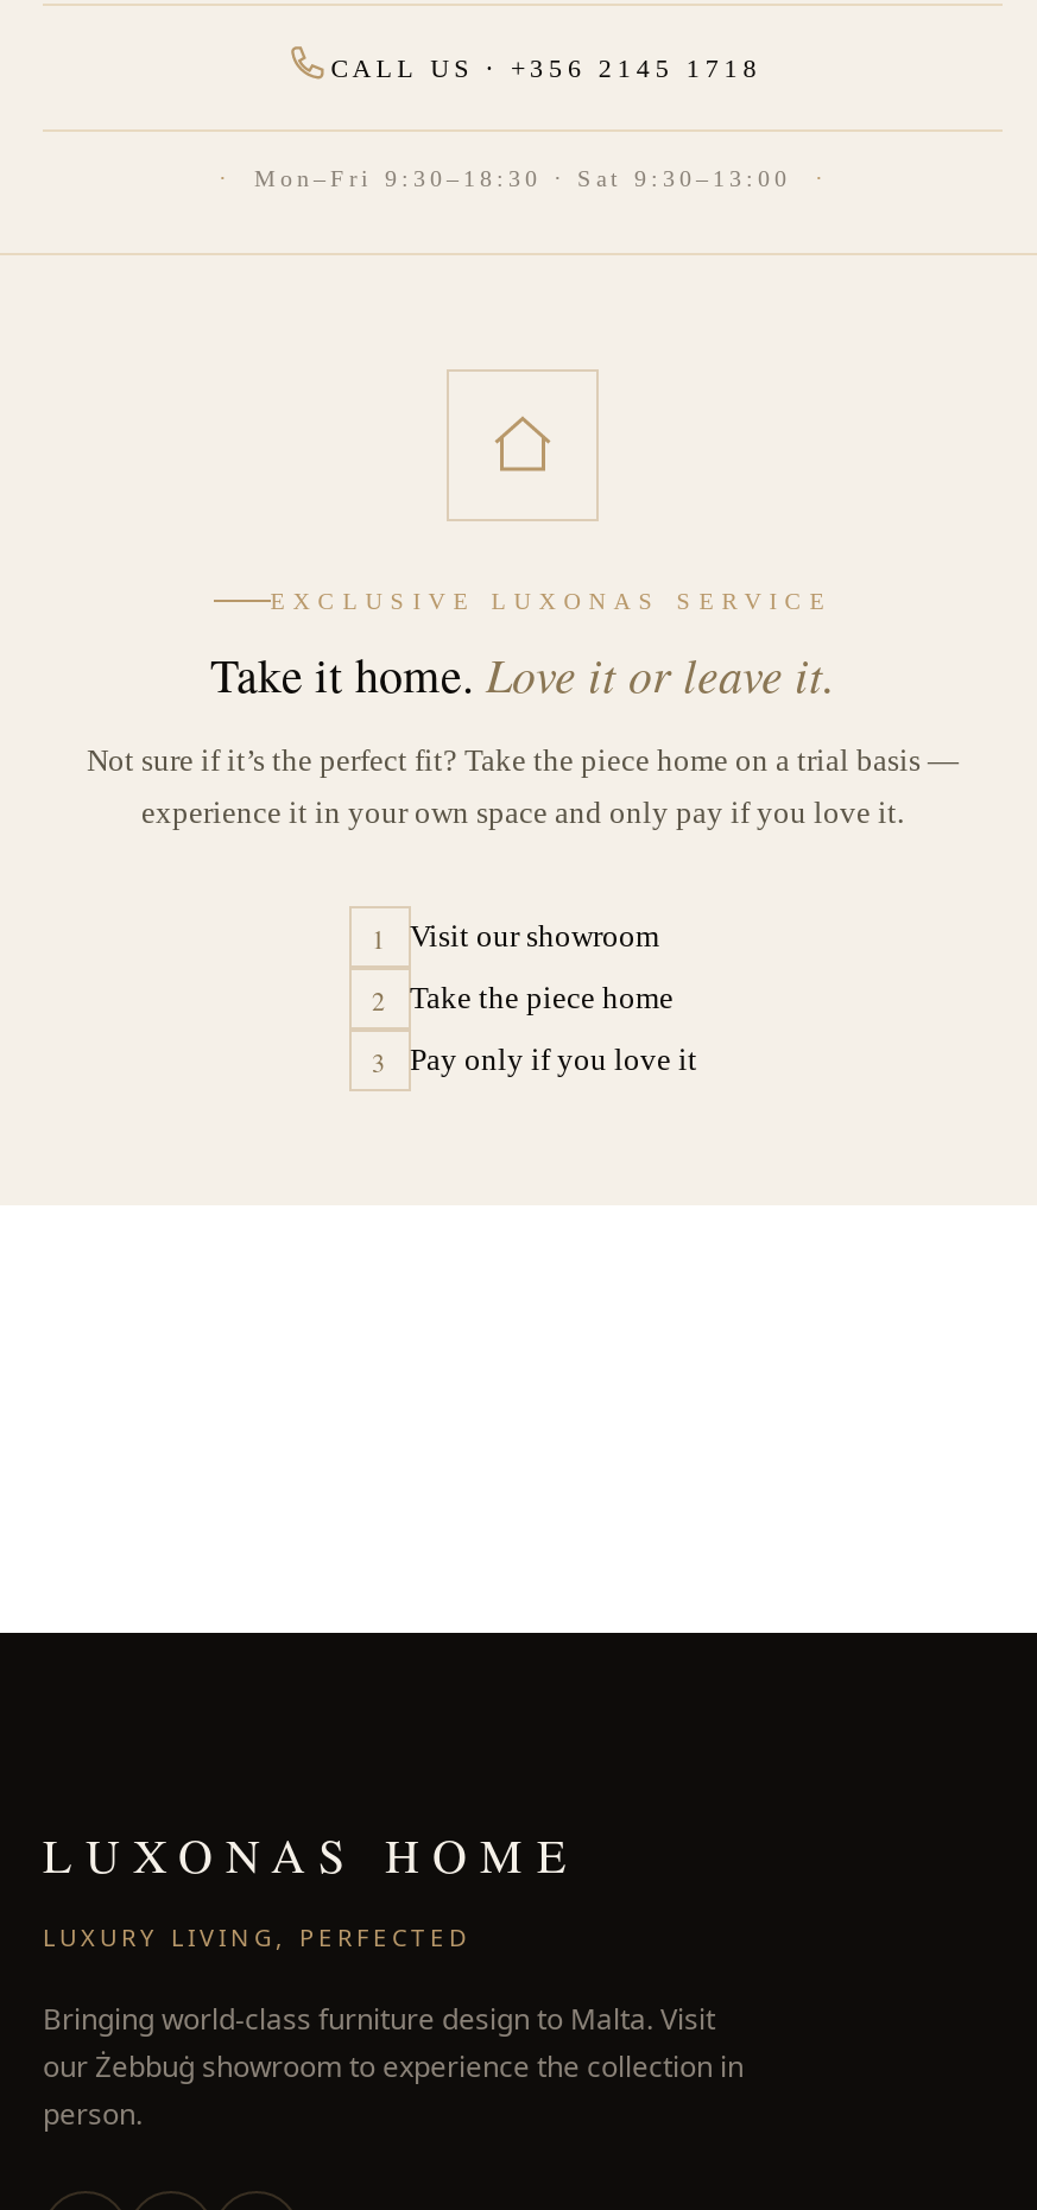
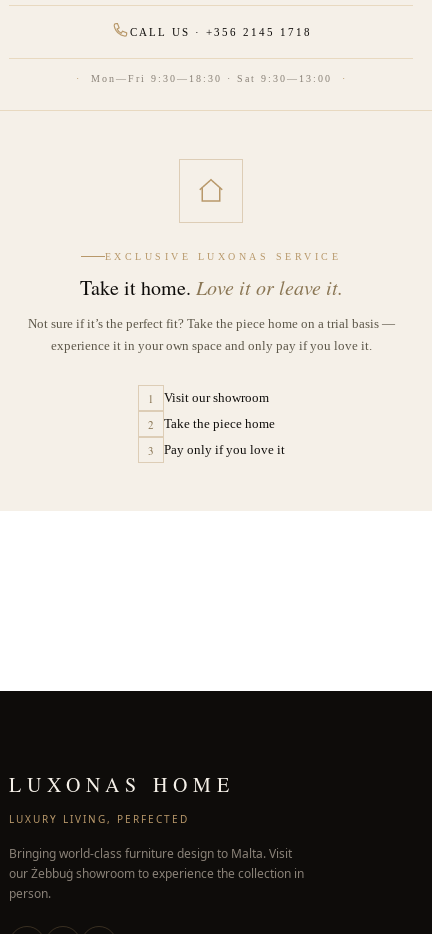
[254,165,791,191] Mon–Fri 9:30–18:30 · Sat 9:30–13:00 -> [90,73,331,84] Mon—Fri 9:30—18:30 · Sat 9:30—13:00

